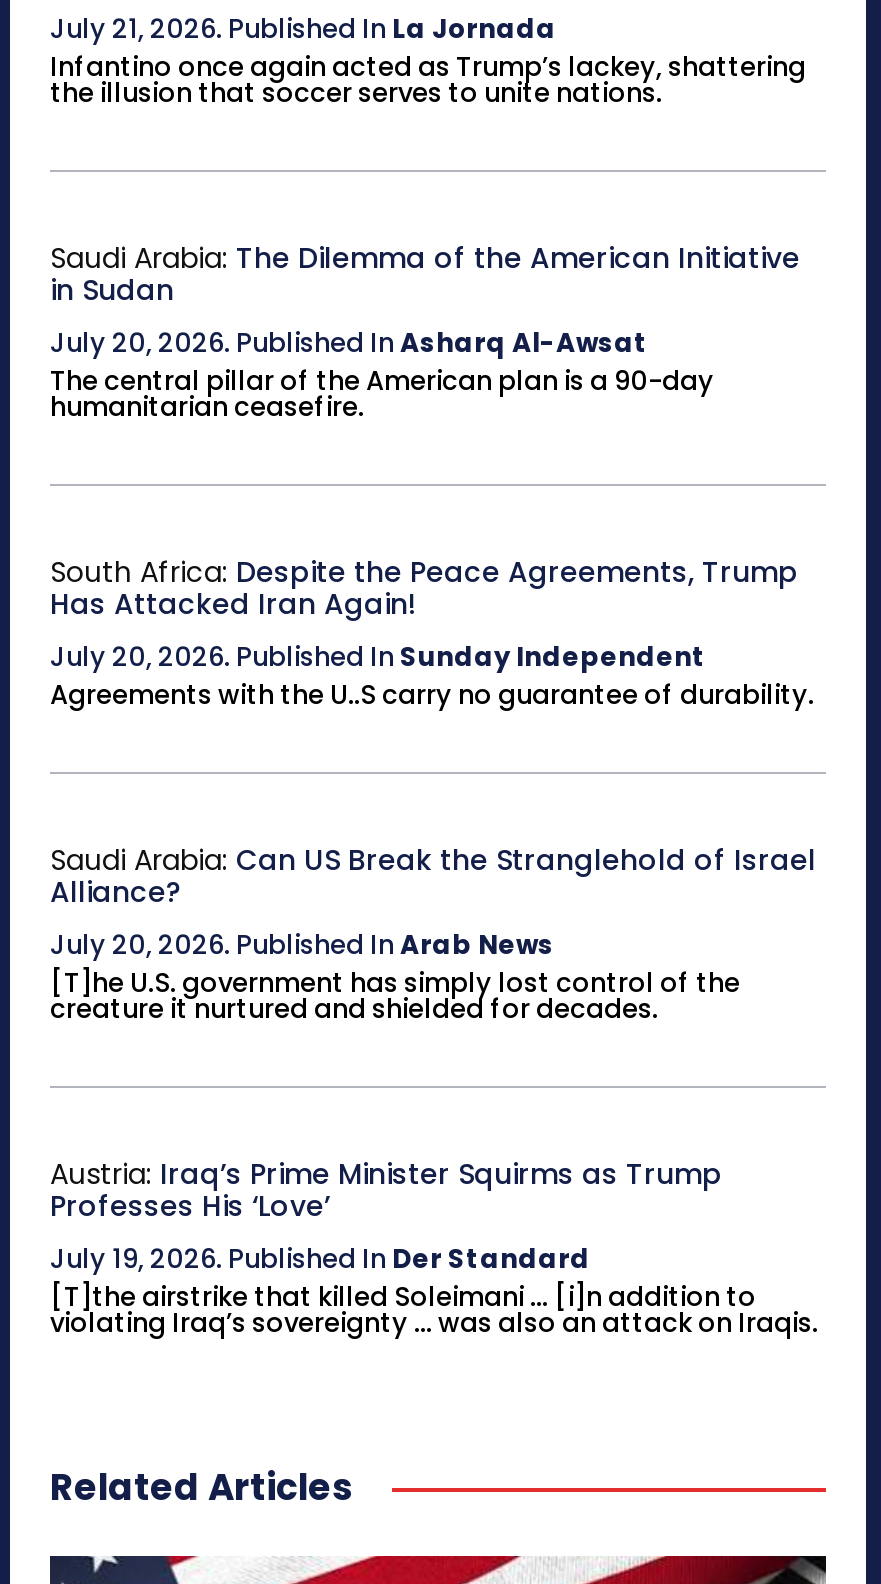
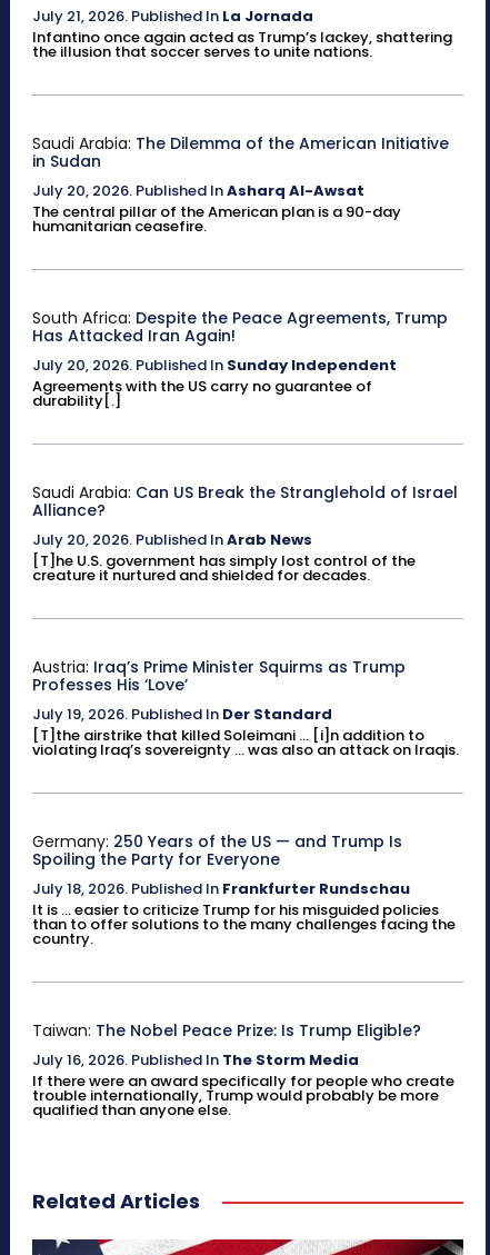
[50,676,814,714] Agreements with the U..S carry no guarantee of durability. -> [32,376,372,411] Agreements with the US carry no guarantee of | durability[.]
none -> [32,830,456,949] Germany: 250 Years of the US — and Trump Is | Spoiling the Party for Everyone | July 18, 2026. Published In Frankfurter Rundschau | It is ... easier to criticize Trump for his misguided policies | than to offer solutions to the many challenges facing the | country.
none -> [32,1019,454,1120] Taiwan: The Nobel Peace Prize: Is Trump Eligible? | July 16, 2026. Published In The Storm Media | If there were an award specifically for people who create | trouble internationally, Trump would probably be more | qualified than anyone else.

